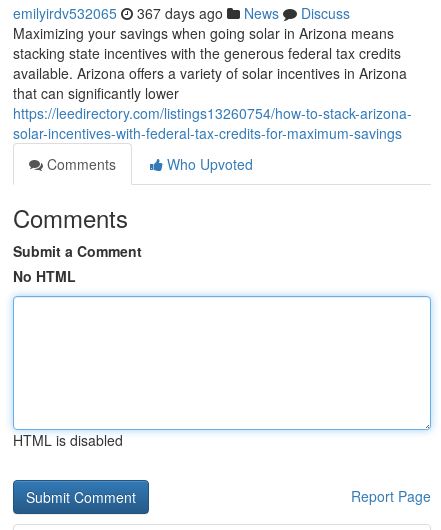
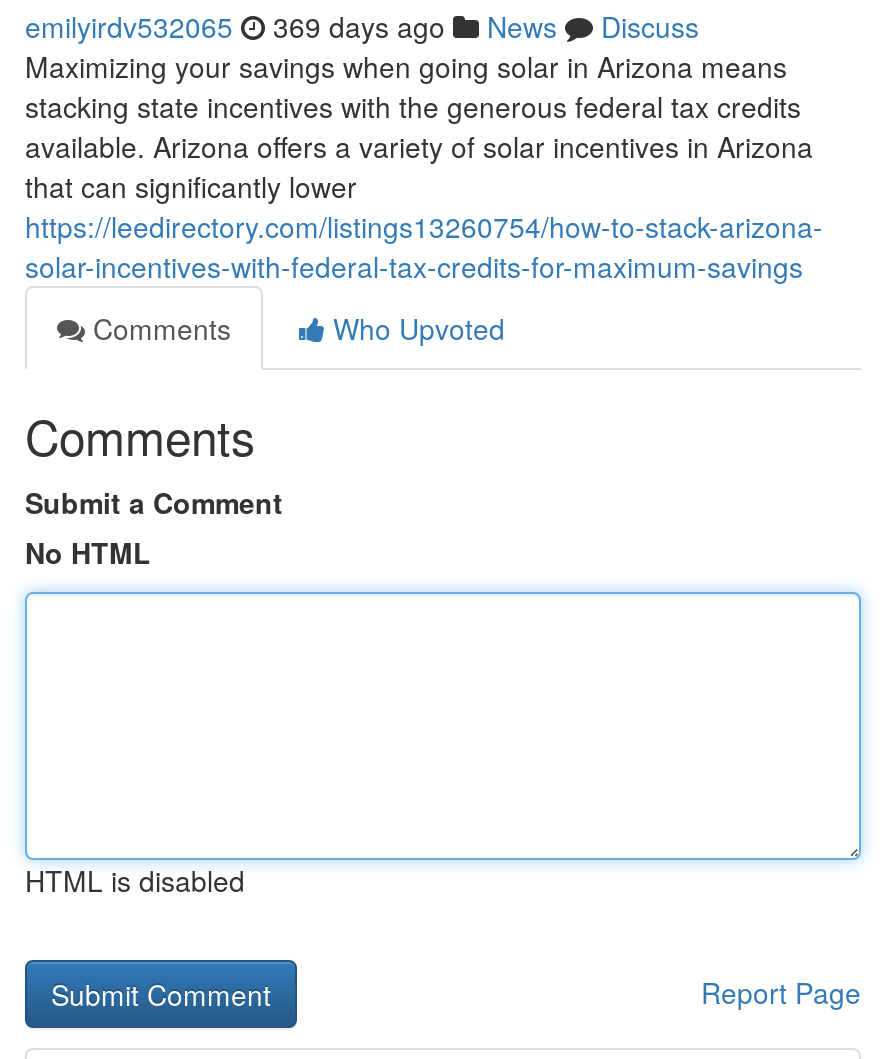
[13,3,350,23] emilyirdv532065 367 days ago News Discuss -> [25,6,699,46] emilyirdv532065 369 days ago News Discuss

